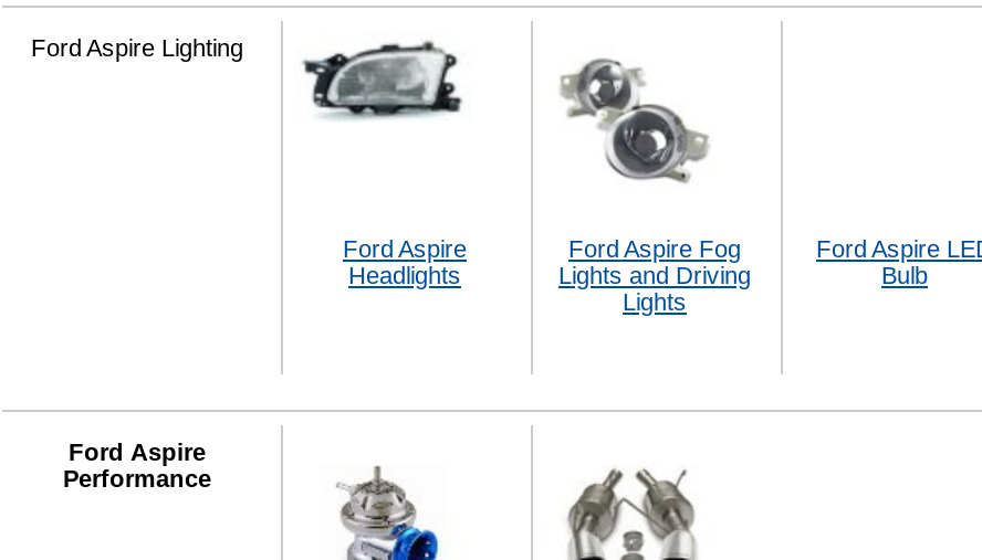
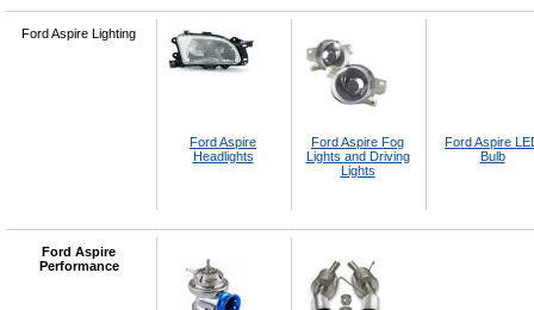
[301,39,464,114] [image] -> [168,29,254,70] [image]

